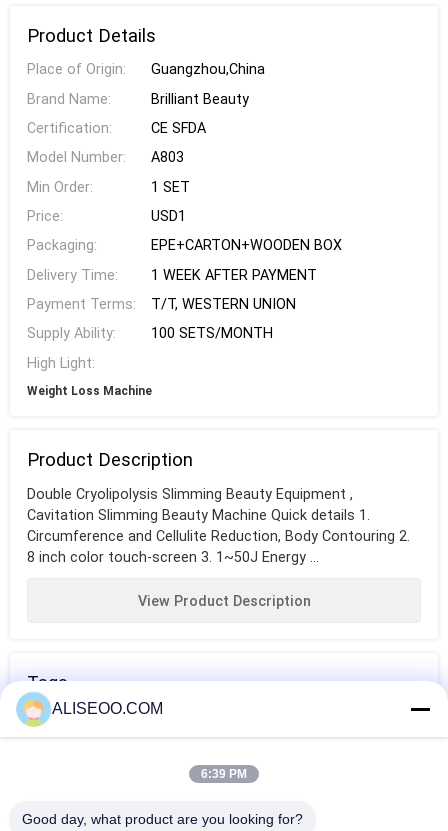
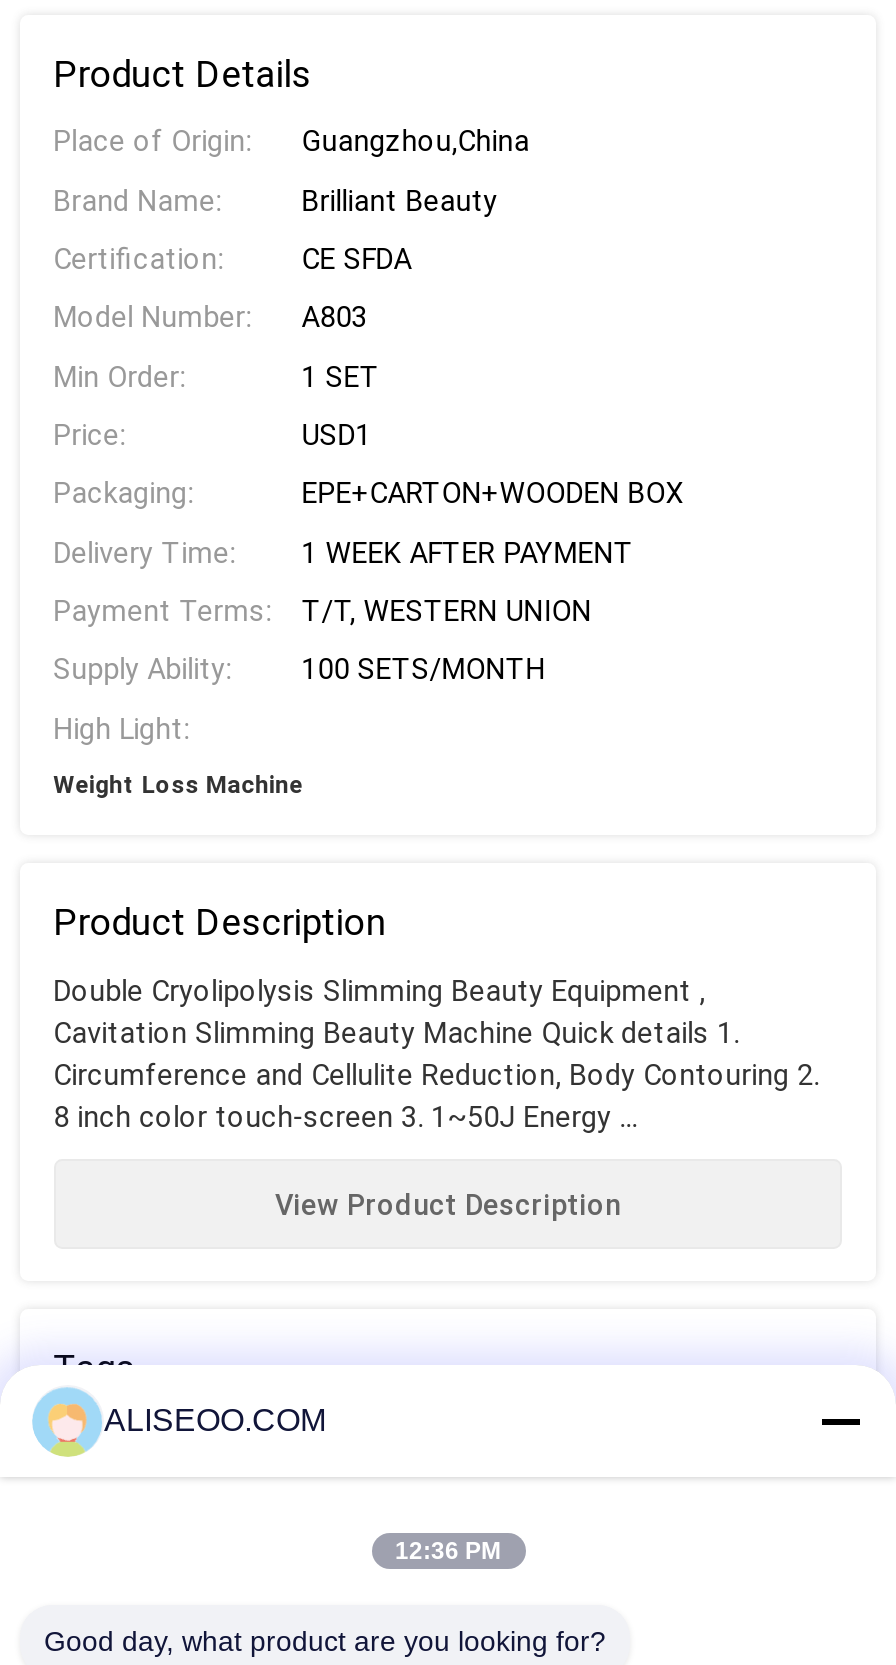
[201,767,247,781] 6:39 PM -> [395,1537,501,1565] 12:36 PM

